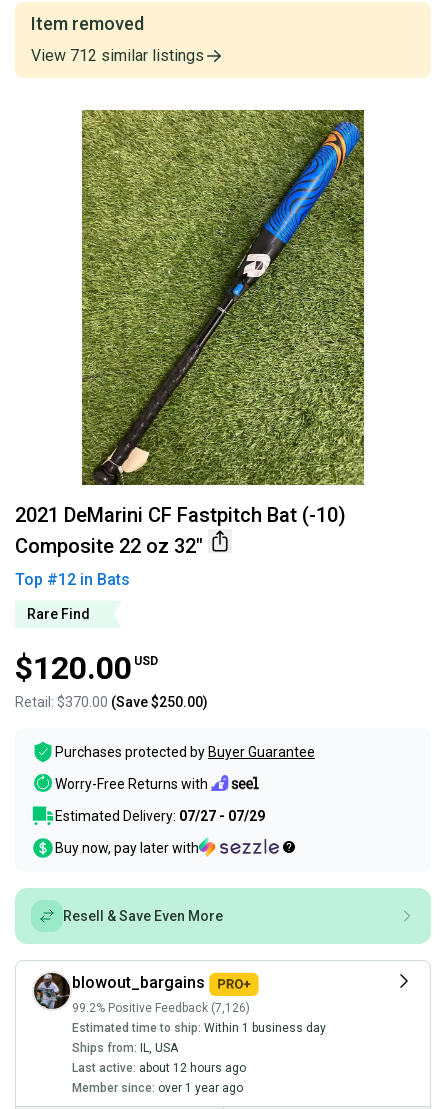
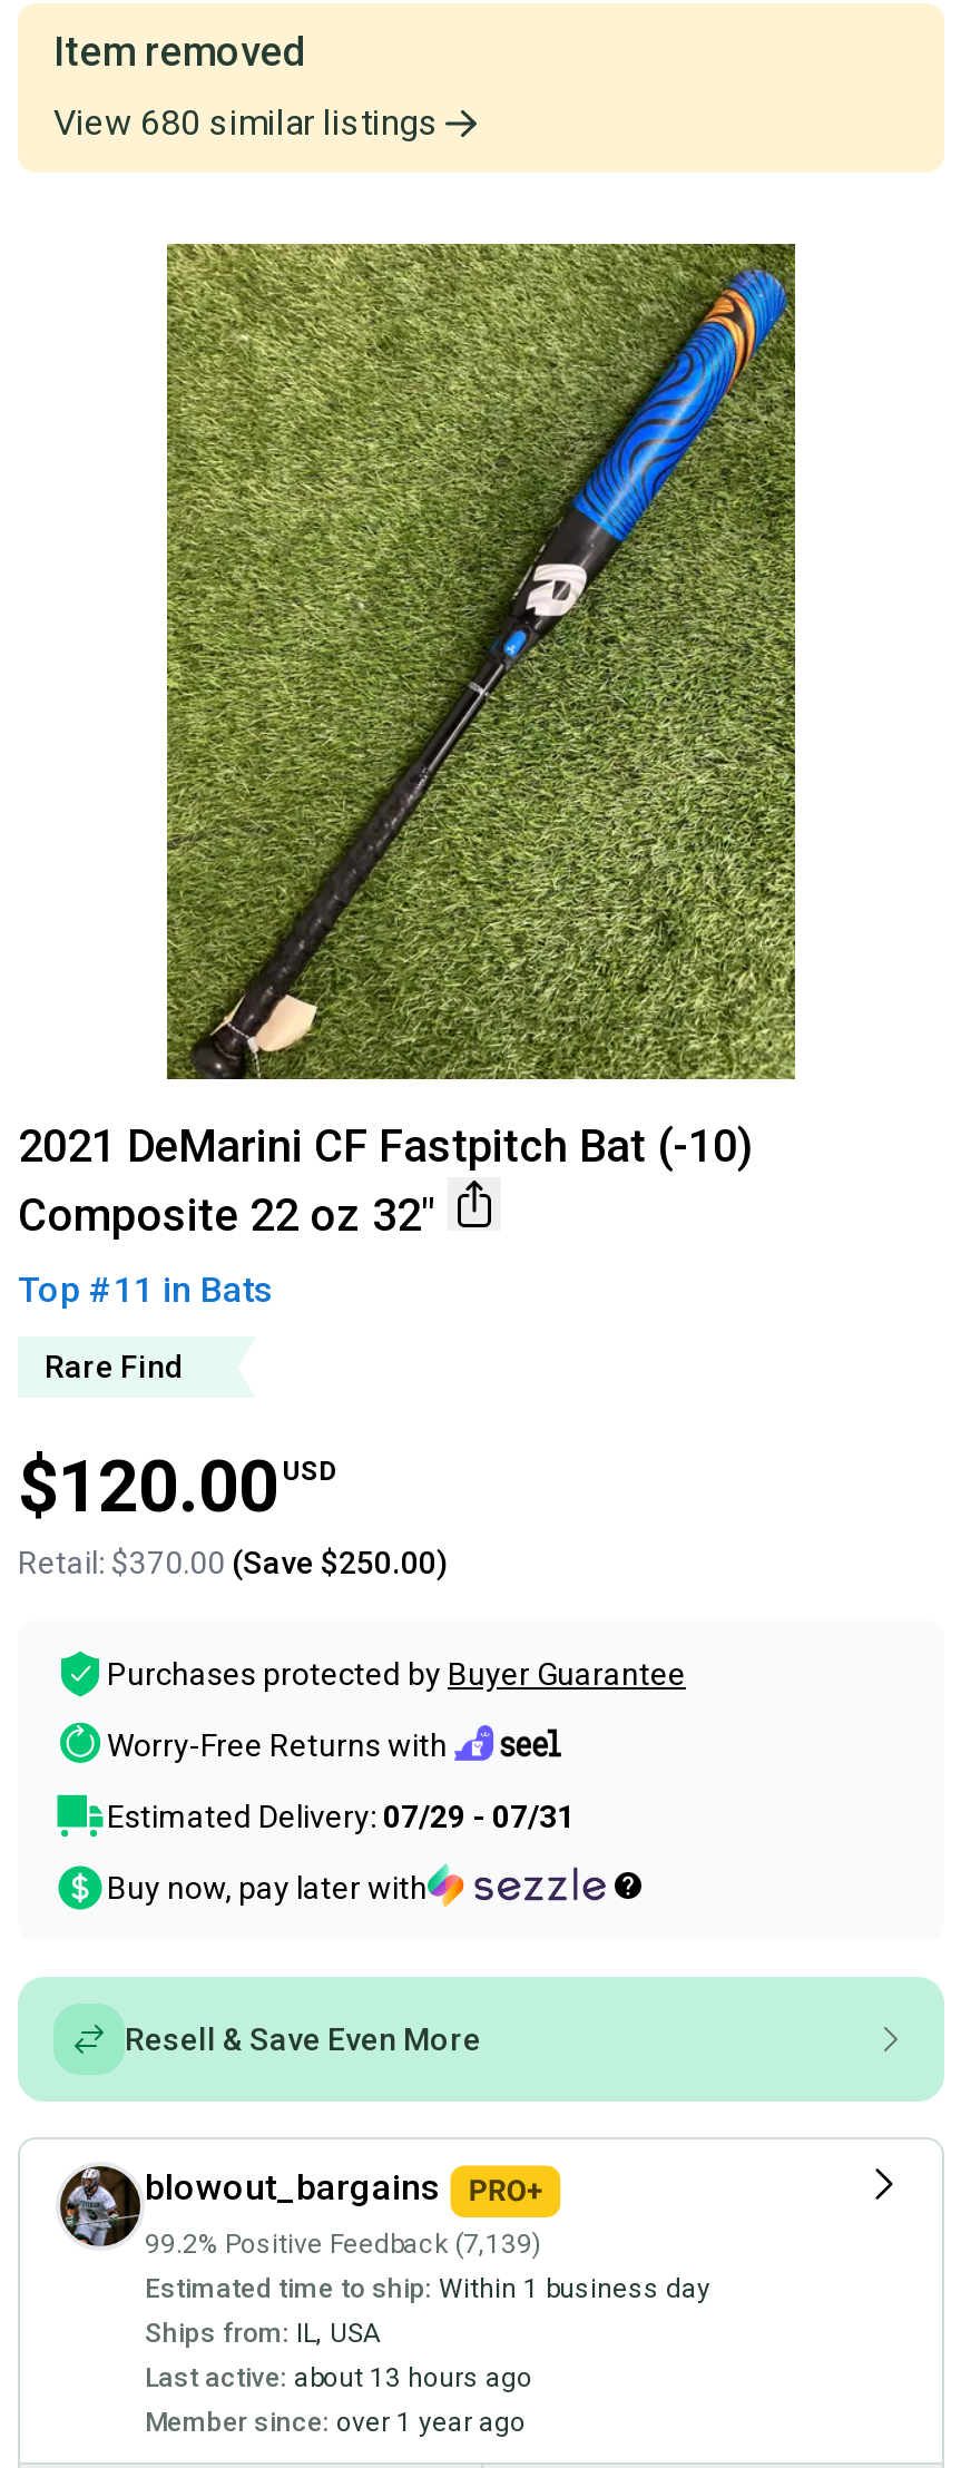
[31,46,204,65] View 712 similar listings -> [53,102,439,145] View 680 similar listings
[15,570,130,589] Top #12 in Bats -> [18,1269,274,1312] Top #11 in Bats
[55,808,265,824] Estimated Delivery: 07/27 - 07/29 -> [107,1800,575,1835] Estimated Delivery: 07/29 - 07/31
[72,1001,250,1015] 99.2% Positive Feedback (7,126) -> [145,2229,541,2260] 99.2% Positive Feedback (7,139)
[72,1061,246,1075] Last active: about 12 hours ago -> [145,2363,532,2394] Last active: about 13 hours ago

